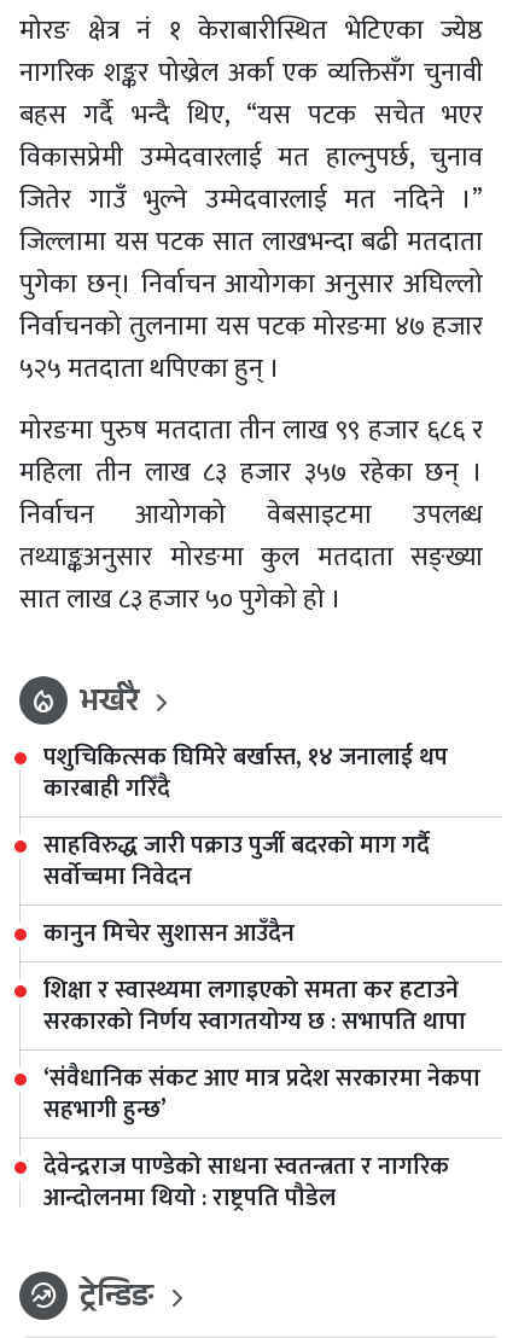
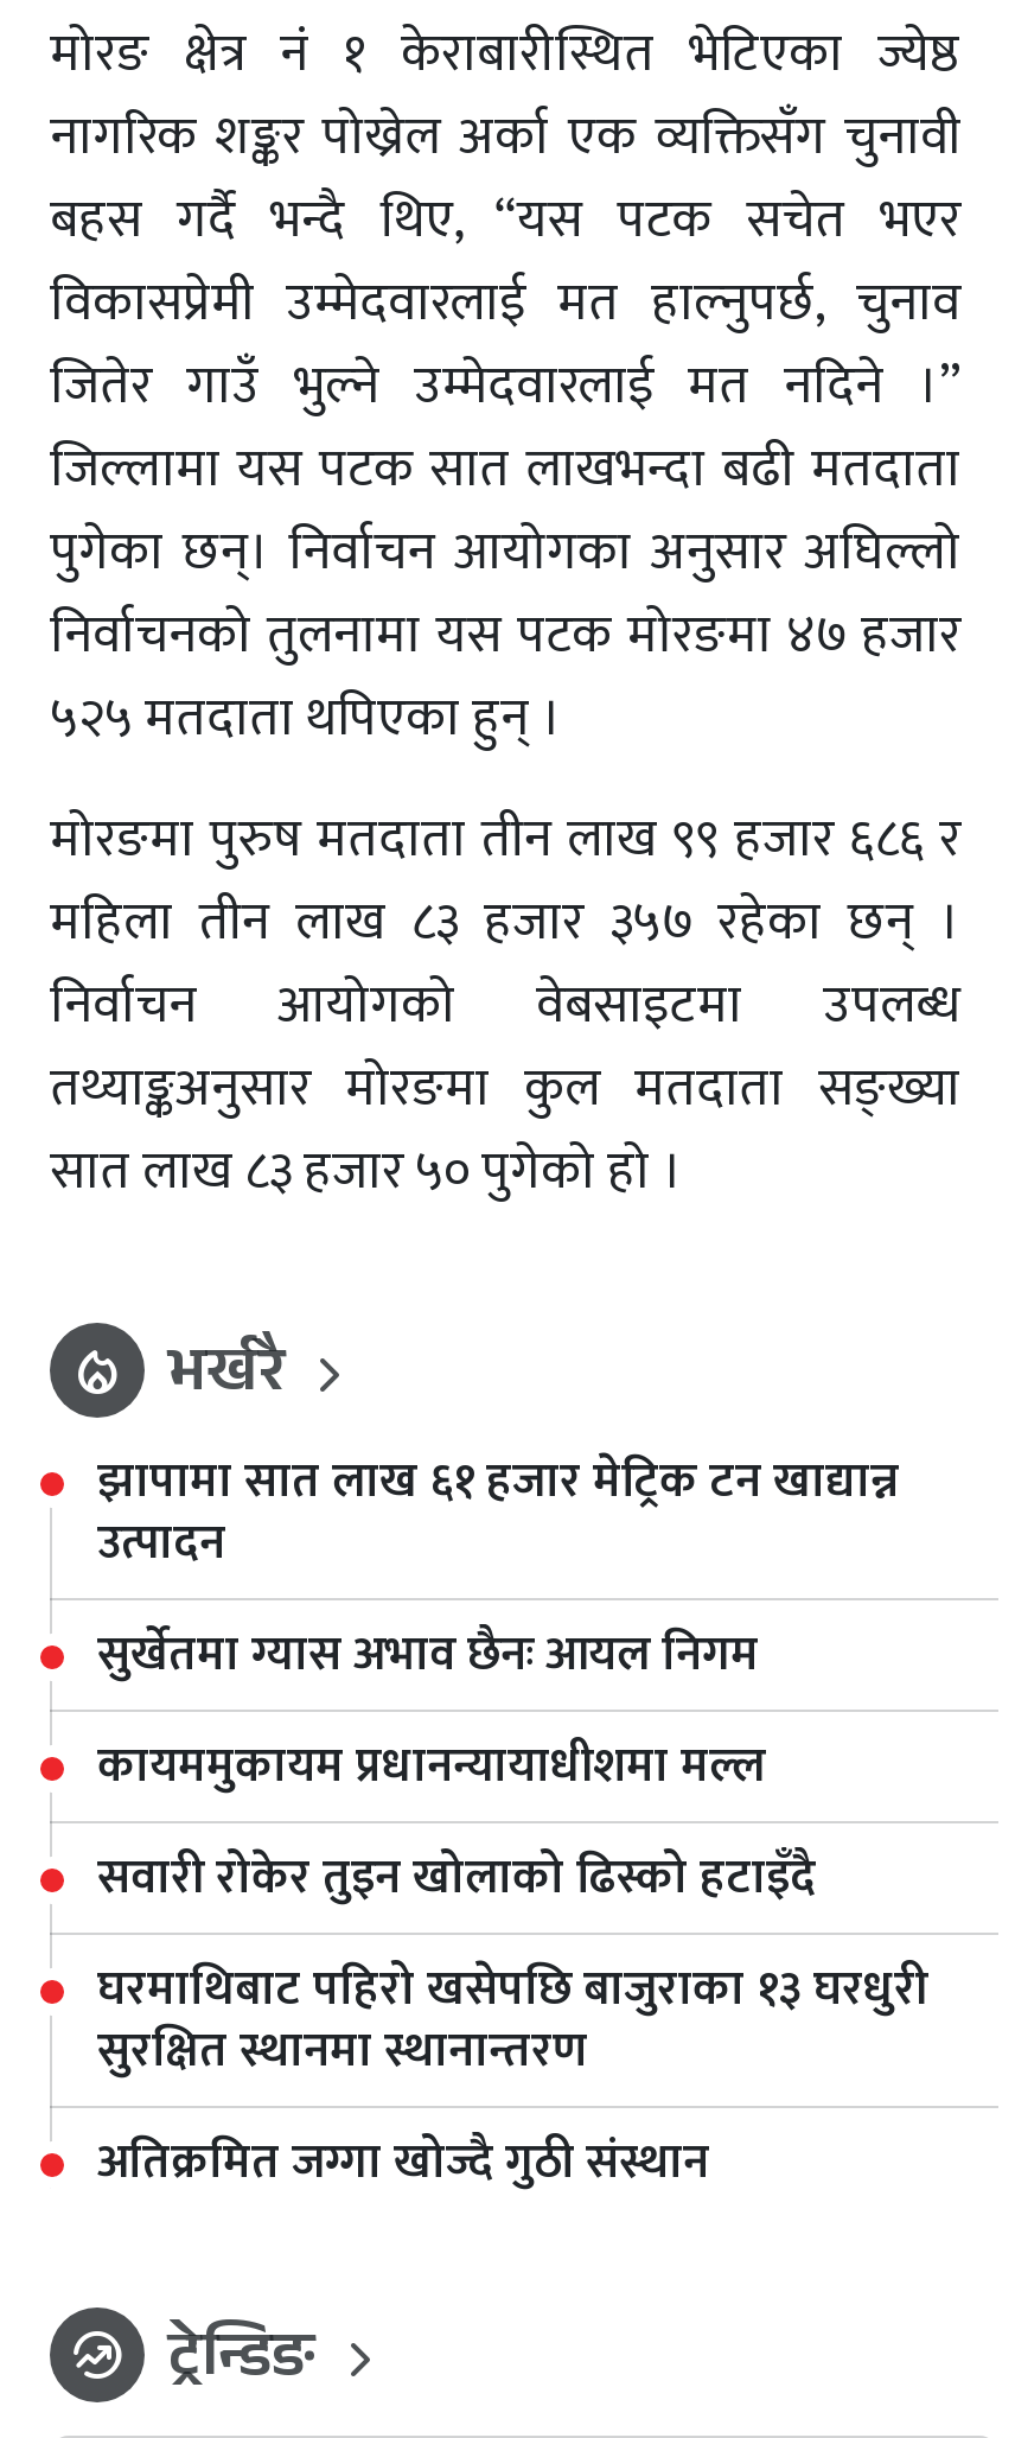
[43,737,480,1219] पशुचिकित्सक घिमिरे बर्खास्त‚ १४ जनालाई थप | कारबाही गरिँदै | साहविरुद्ध जारी पक्राउ पुर्जी बदरको माग गर्दै | सर्वोच्चमा निवेदन | कानुन मिचेर सुशासन आउँदैन | शिक्षा र स्वास्थ्यमा लगाइएको समता कर हटाउने | सरकारको निर्णय स्वागतयोग्य छ : सभापति थापा | ‘संवैधानिक संकट आए मात्र प्रदेश सरकारमा नेकपा | सहभागी हुन्छ’ | देवेन्द्रराज पाण्डेको साधना स्वतन्त्रता र नागरिक | आन्दोलनमा थियो : राष्ट्रपति पौडेल -> [97,1442,927,2204] झापामा सात लाख ६१ हजार मेट्रिक टन खाद्यान्न | उत्पादन | सुर्खेतमा ग्यास अभाव छैनः आयल निगम | कायममुकायम प्रधानन्यायाधीशमा मल्ल | सवारी रोकेर तुइन खोलाको ढिस्को हटाइँदै | घरमाथिबाट पहिरो खसेपछि बाजुराका १३ घरधुरी | सुरक्षित स्थानमा स्थानान्तरण | अतिक्रमित जग्गा खोज्दै गुठी संस्थान

